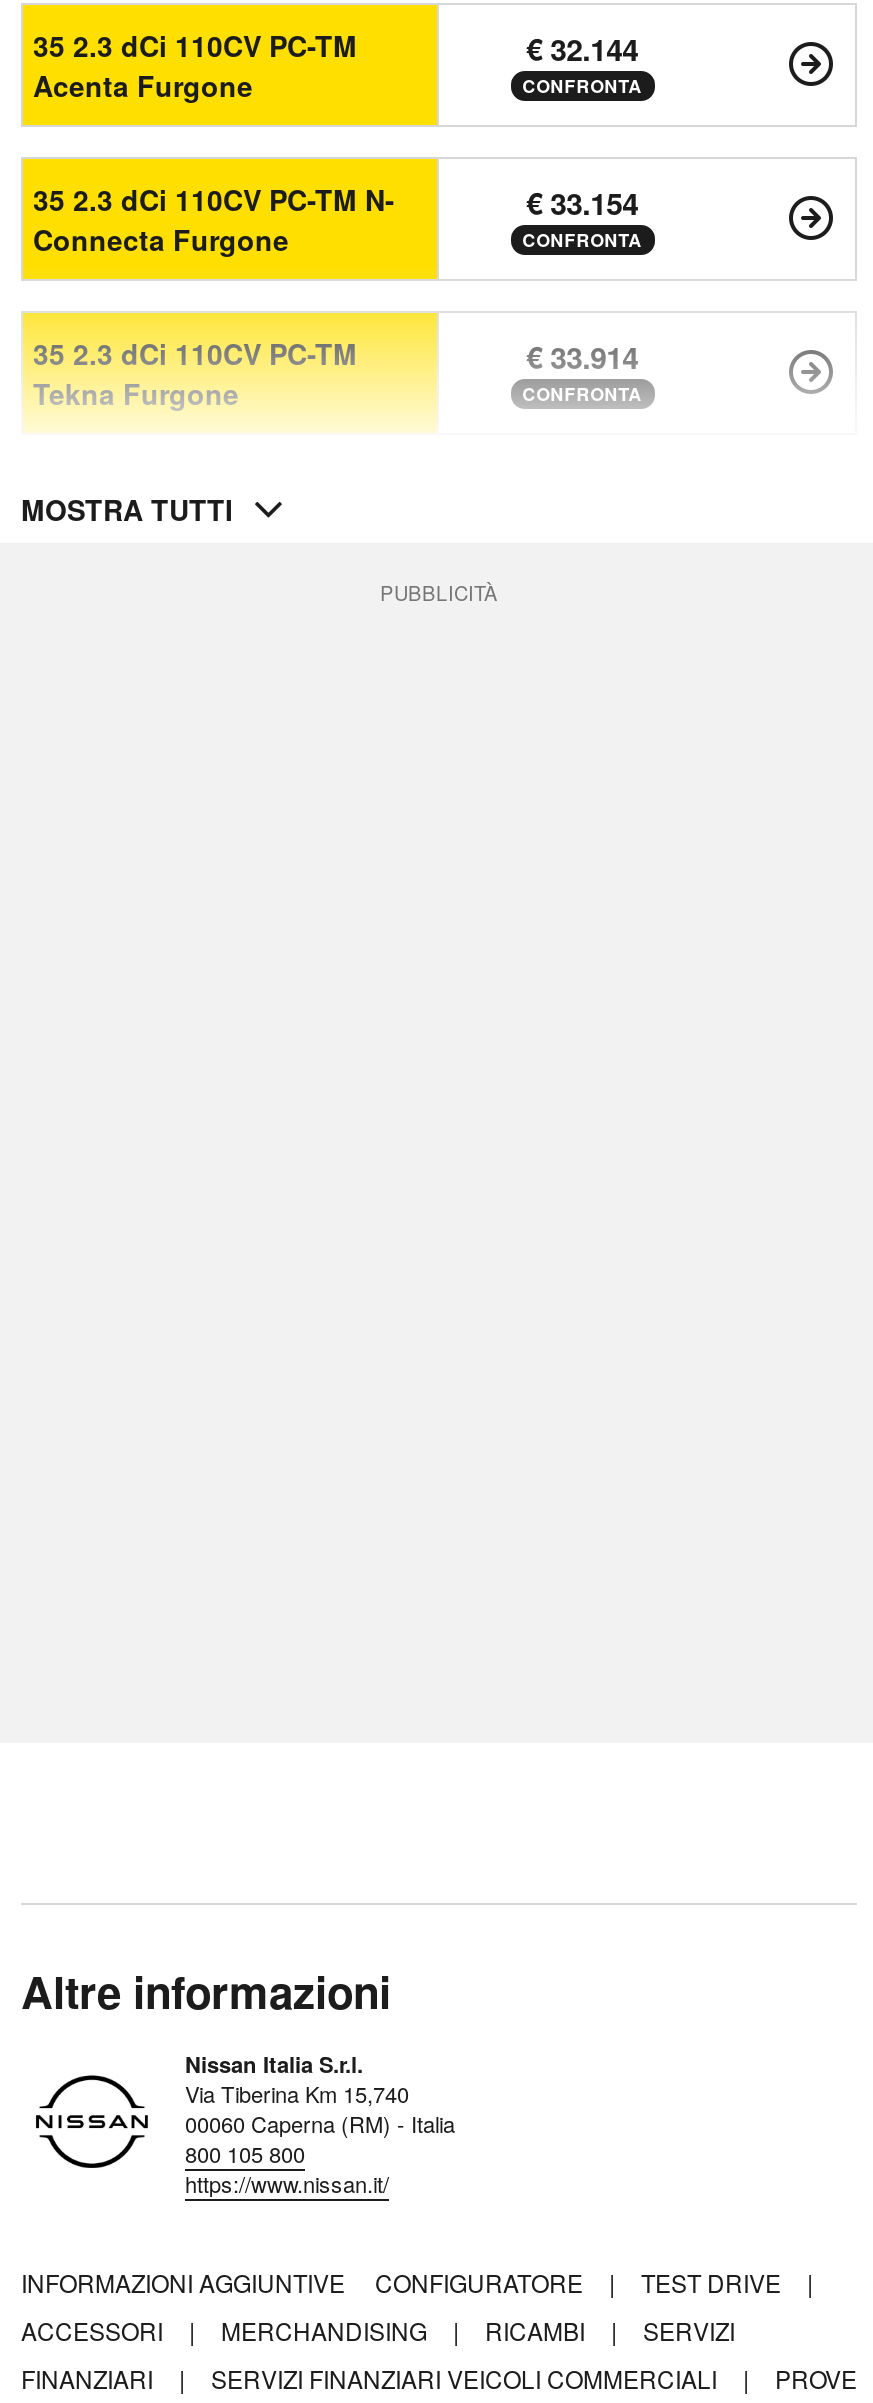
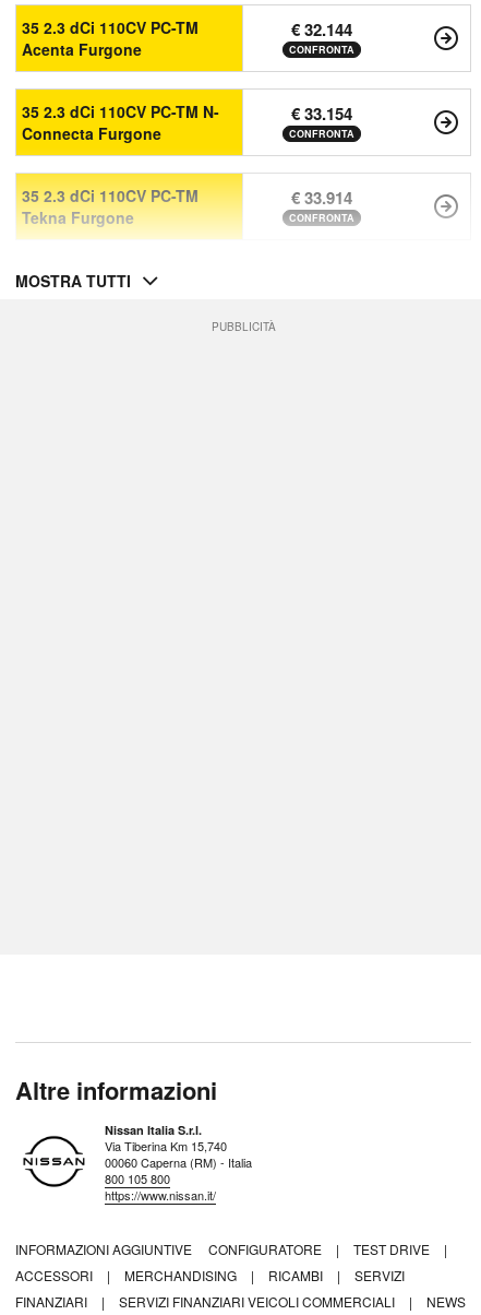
[775,2362,857,2396] PROVE -> [426,1293,466,1311] NEWS

